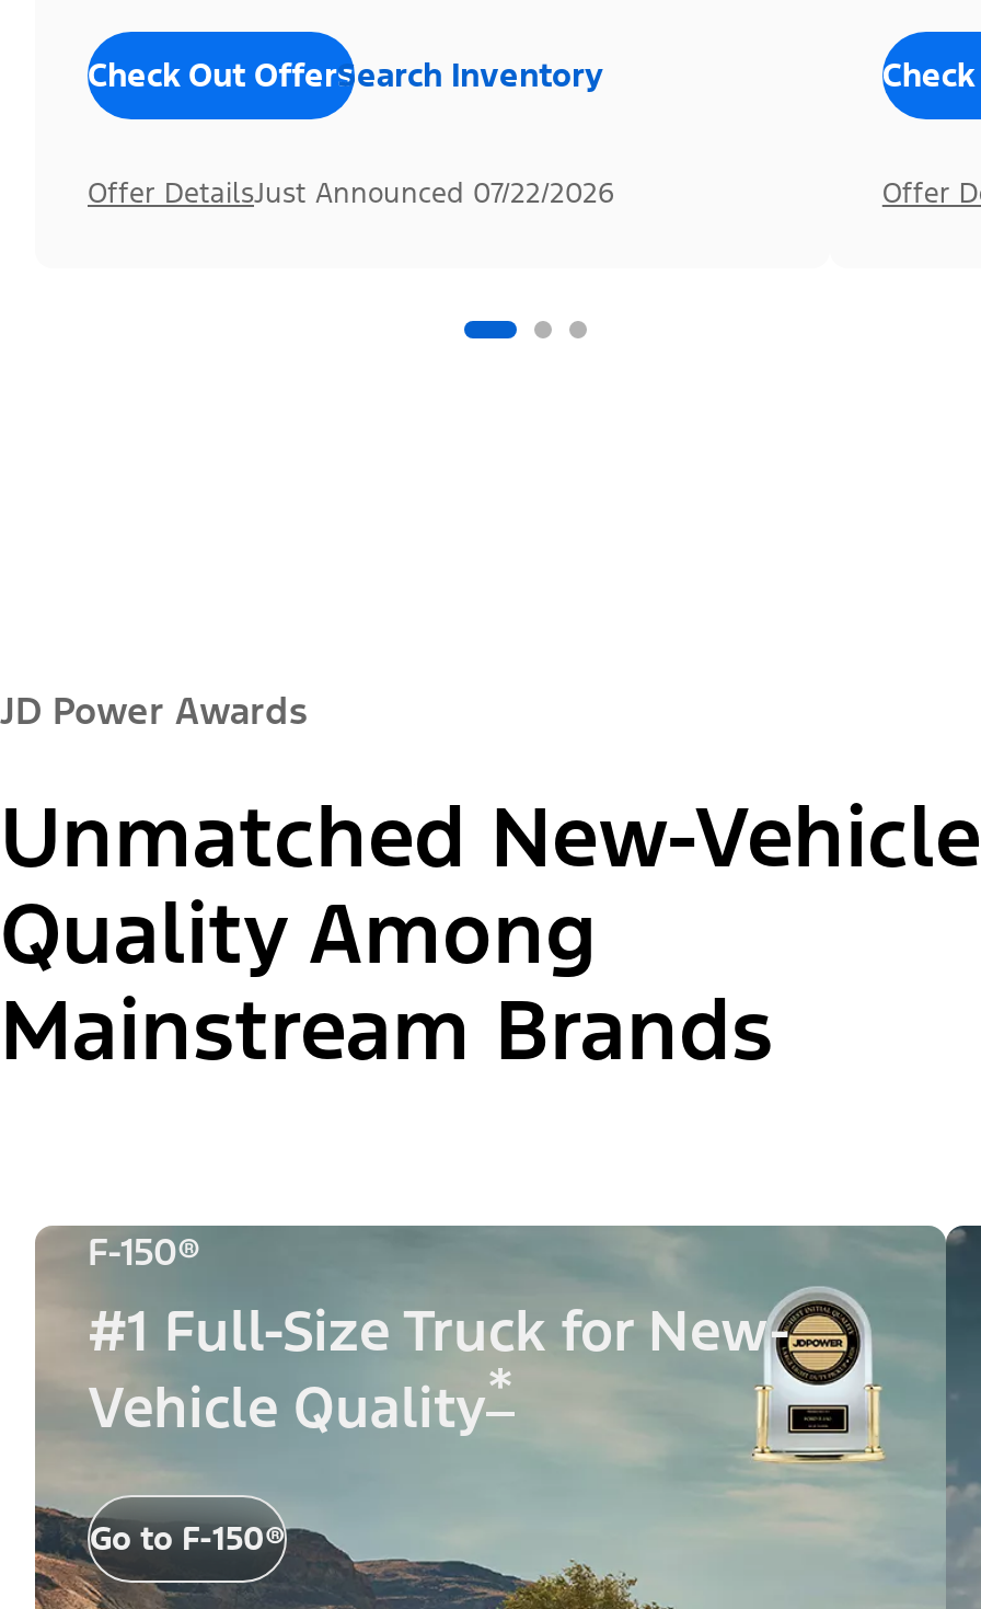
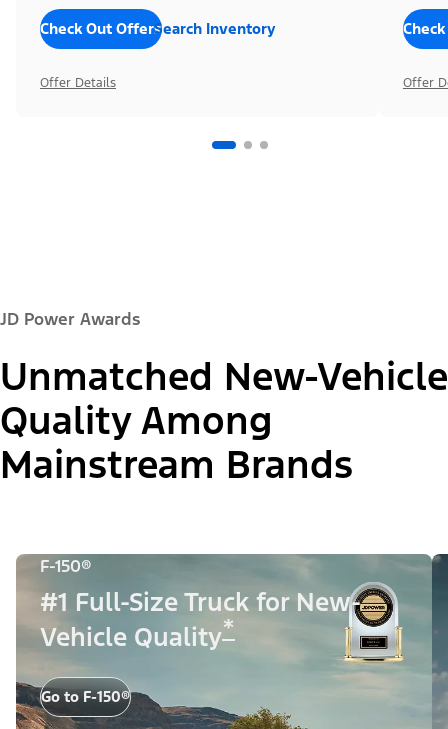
[88,177,615,212] Offer DetailsJust Announced 07/22/2026 -> [40,75,116,91] Offer Details

